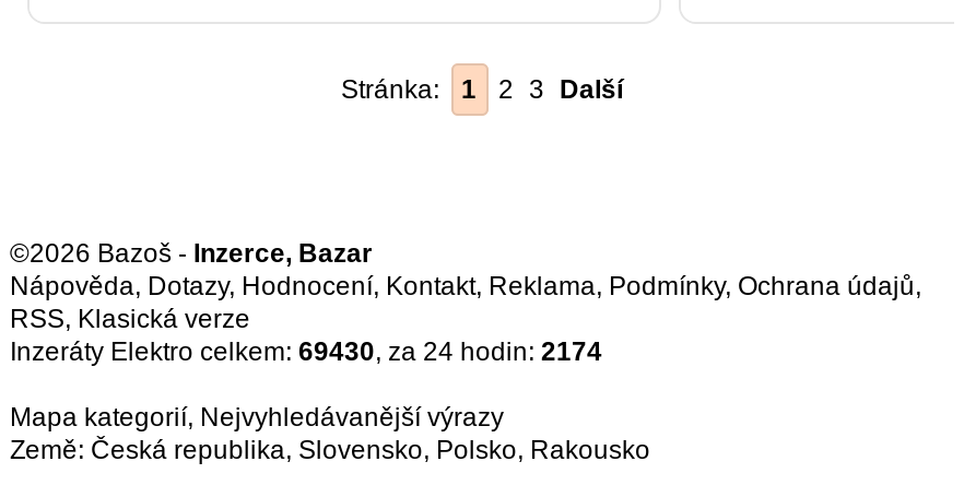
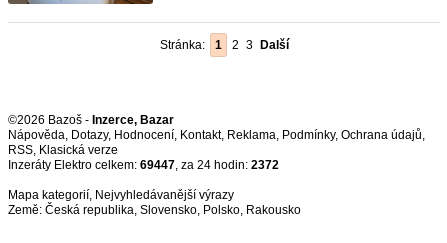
[10,336,602,367] Inzeráty Elektro celkem: 69430, za 24 hodin: 2174 -> [8,158,279,172] Inzeráty Elektro celkem: 69447, za 24 hodin: 2372

